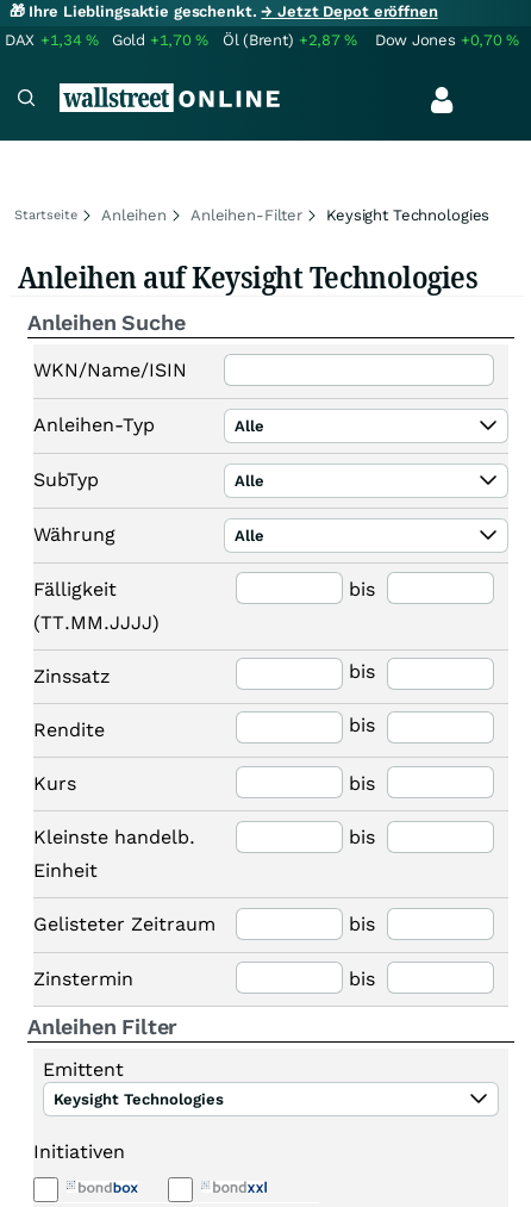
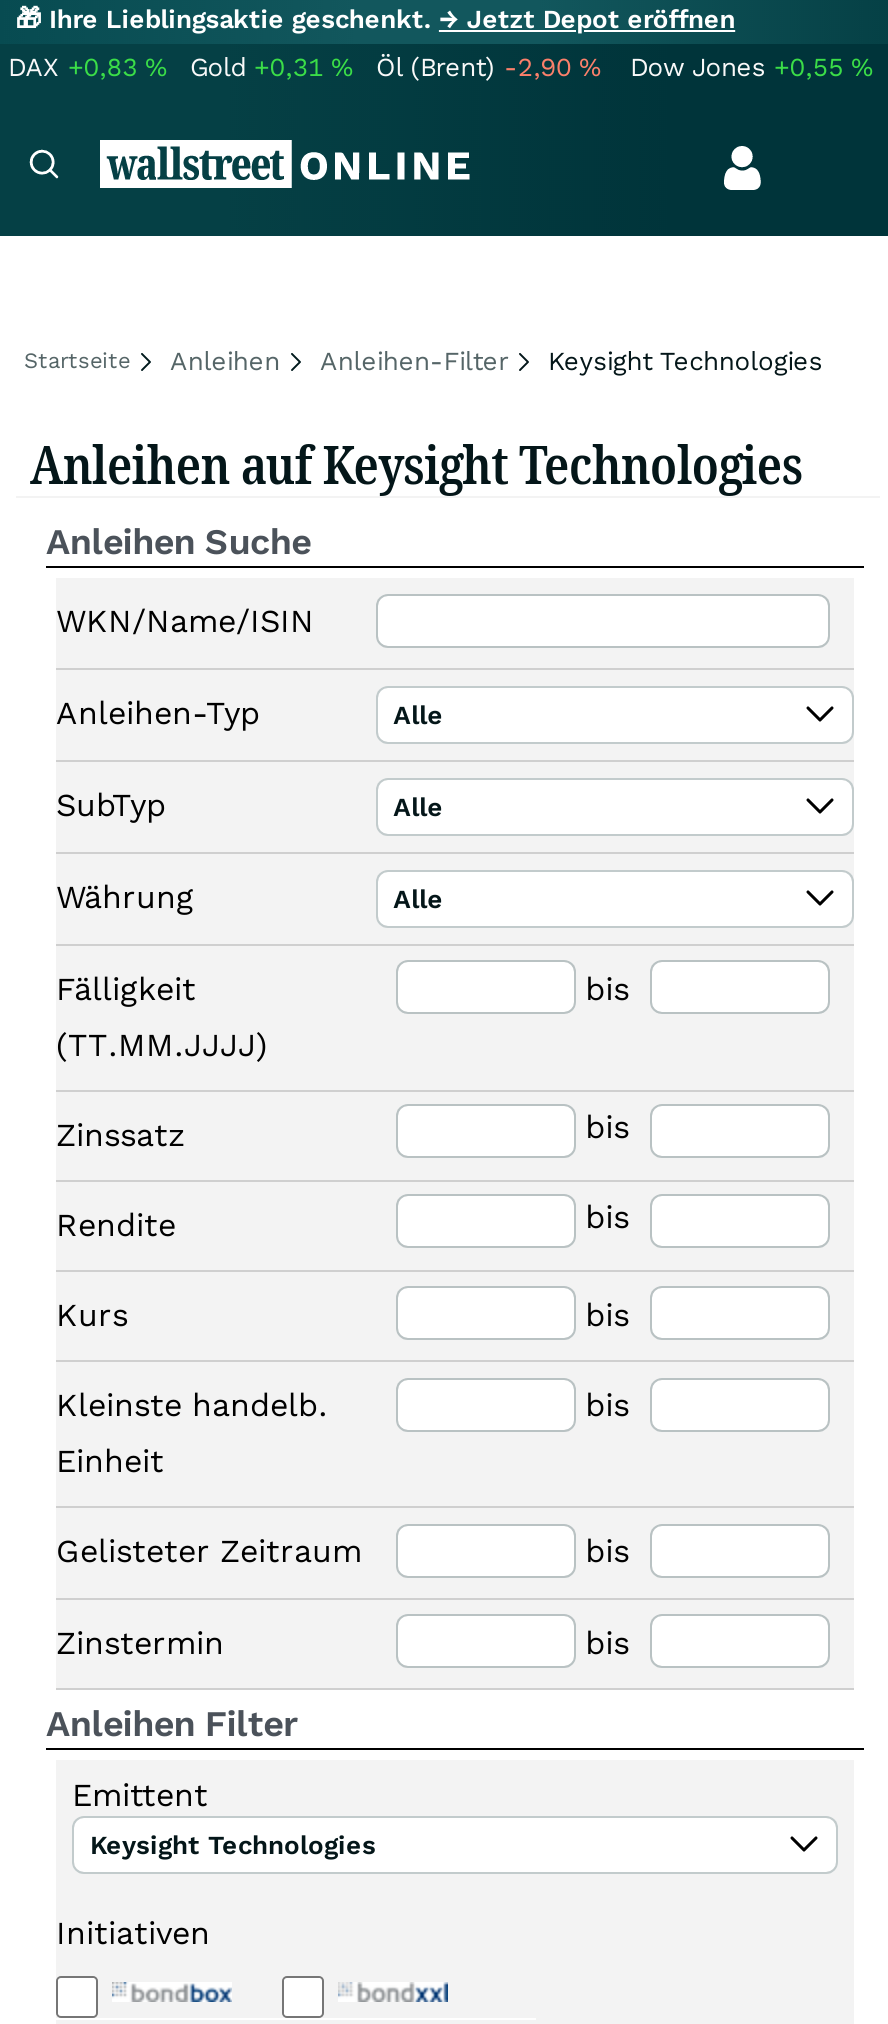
[5,31,99,49] DAX +1,34% -> [8,52,166,82] DAX +0,83%
[112,31,209,49] Gold +1,70% -> [190,52,352,82] Gold +0,31%
[223,31,357,49] Öl (Brent) +2,87% -> [376,52,600,82] Öl (Brent) -2,90%
[375,31,519,49] Dow Jones +0,70% -> [630,52,872,82] Dow Jones +0,55%

